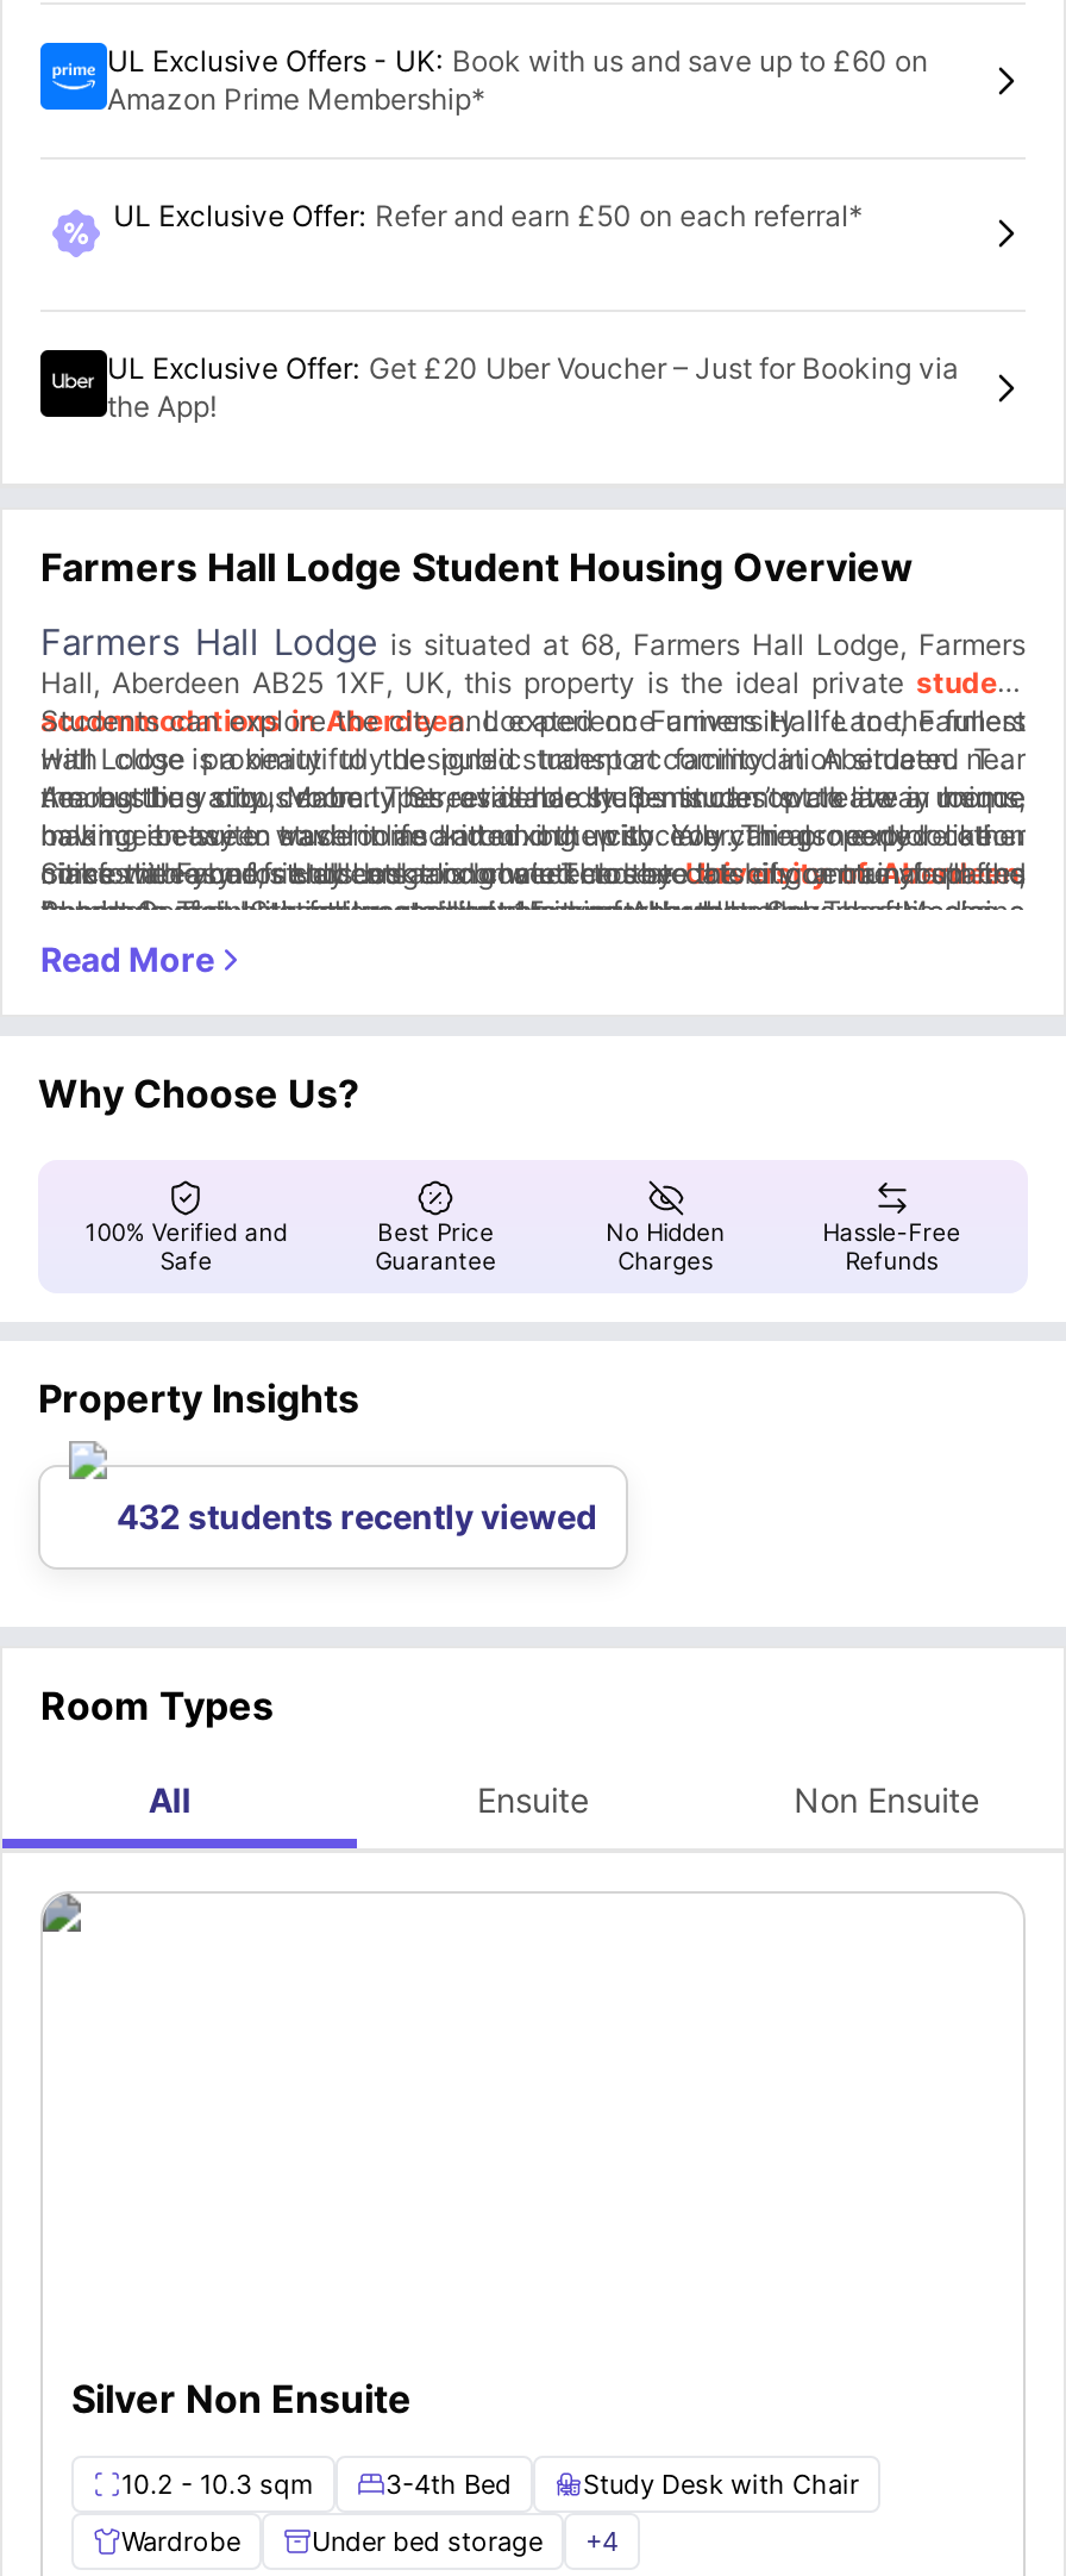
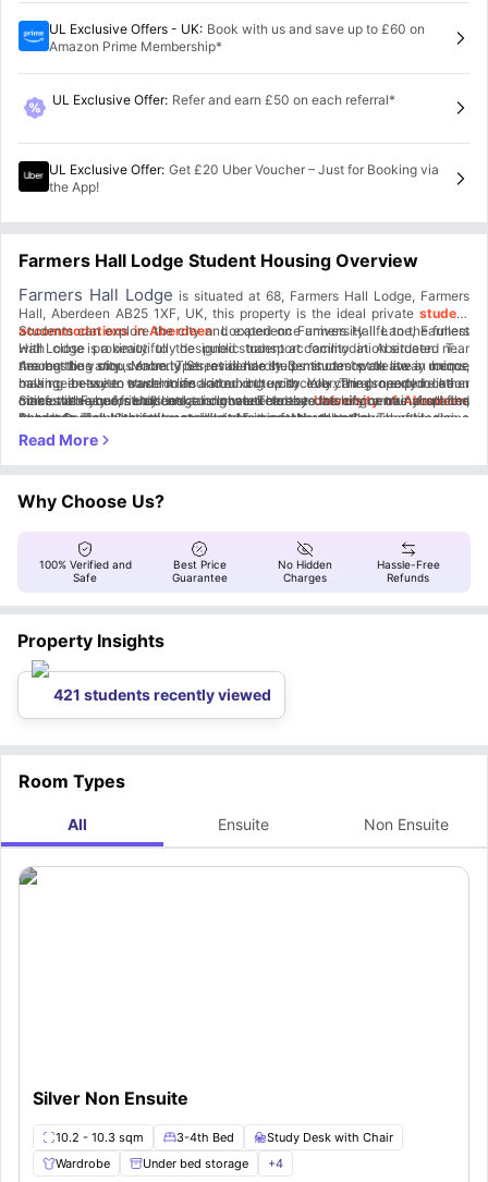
[117,1495,597,1535] 432 students recently viewed -> [53,685,271,703] 421 students recently viewed

